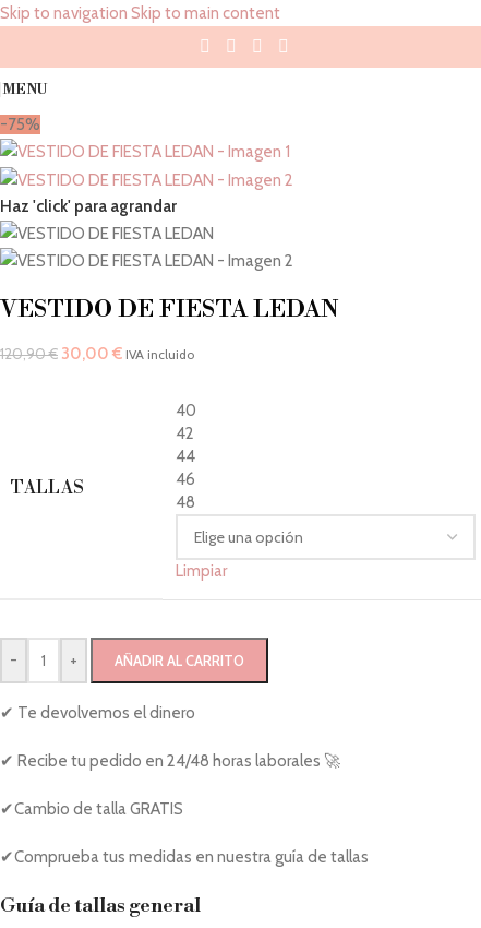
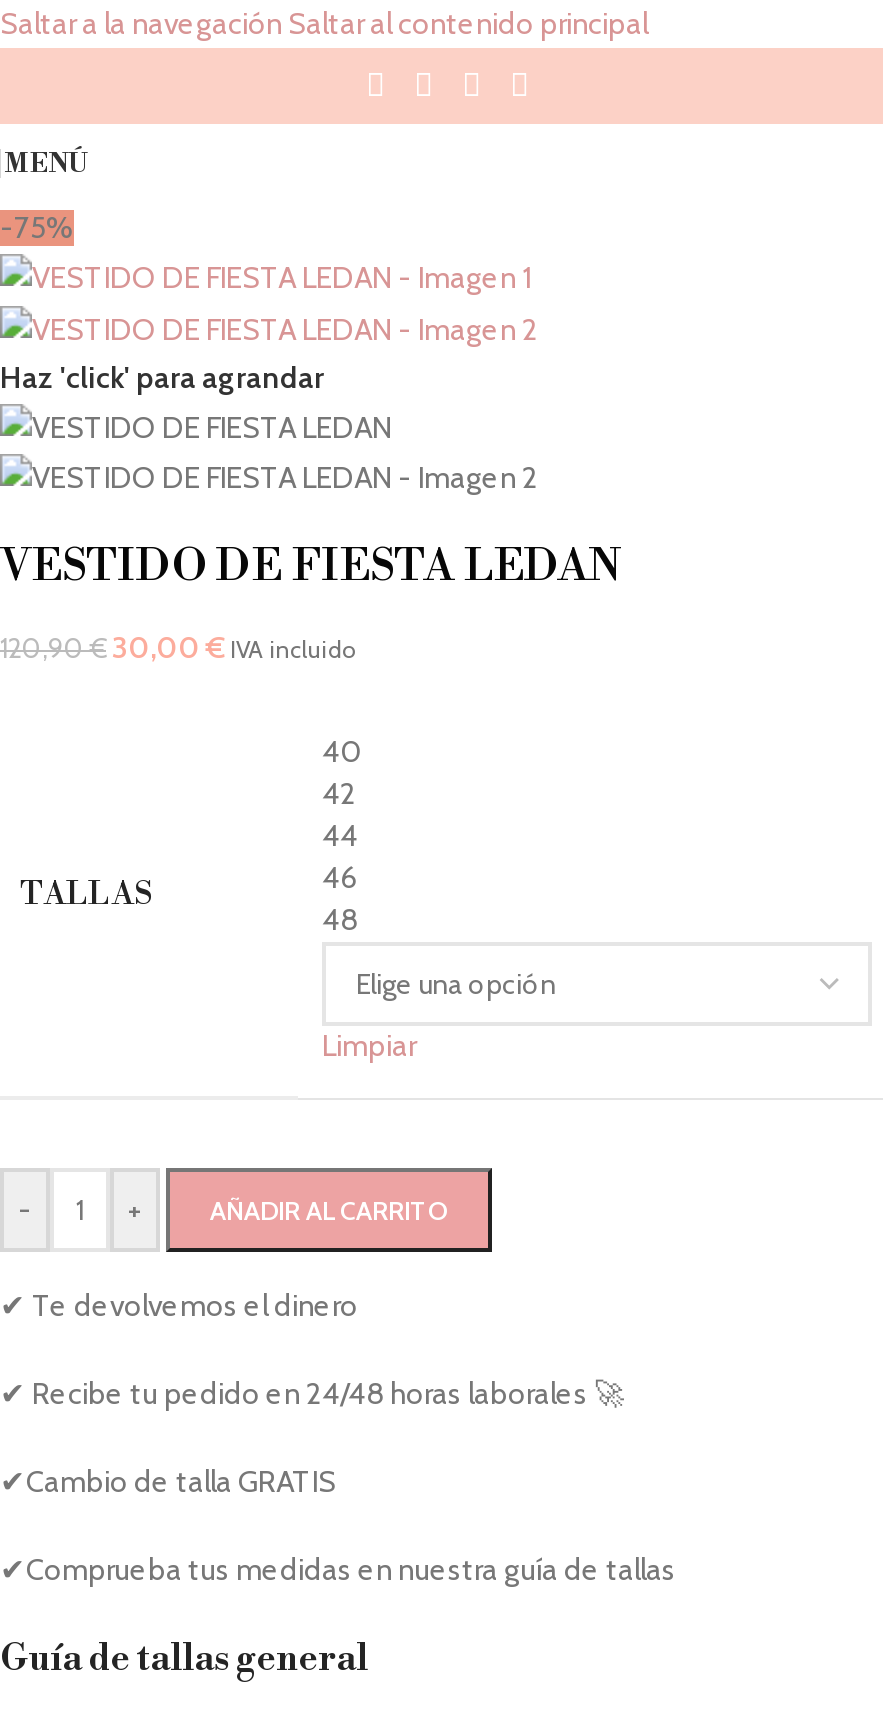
[0,3,280,23] Skip to navigation Skip to main content -> [0,6,648,42] Saltar a la navegación Saltar al contenido principal
[2,80,47,98] MENU -> [4,147,86,179] MENÚ

